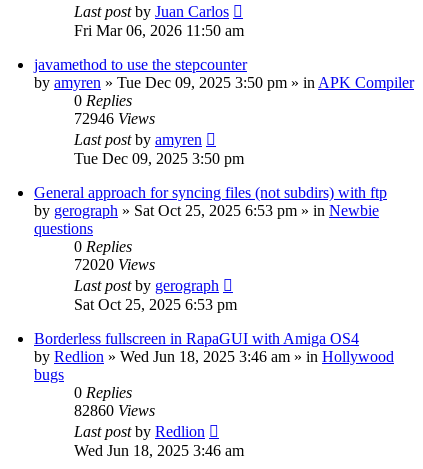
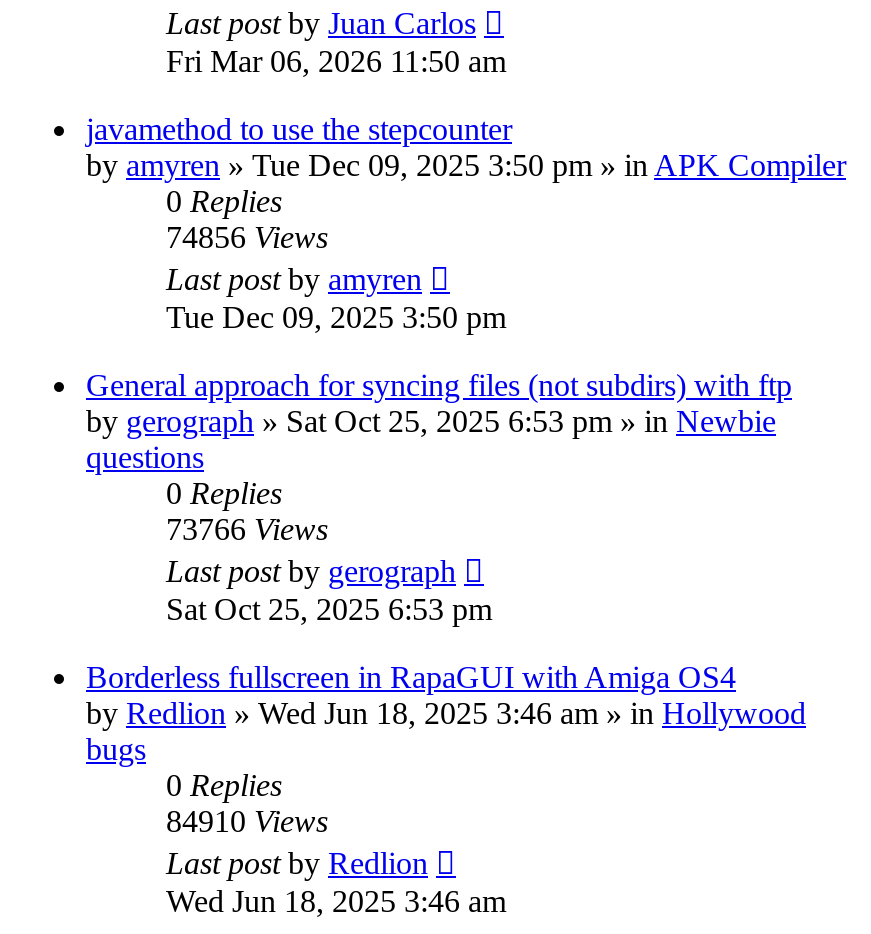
[74,110,155,127] 72946 Views -> [166,220,328,254] 74856 Views
[74,256,155,273] 72020 Views -> [166,512,328,546] 73766 Views
[74,402,155,419] 82860 Views -> [166,804,328,838] 84910 Views

